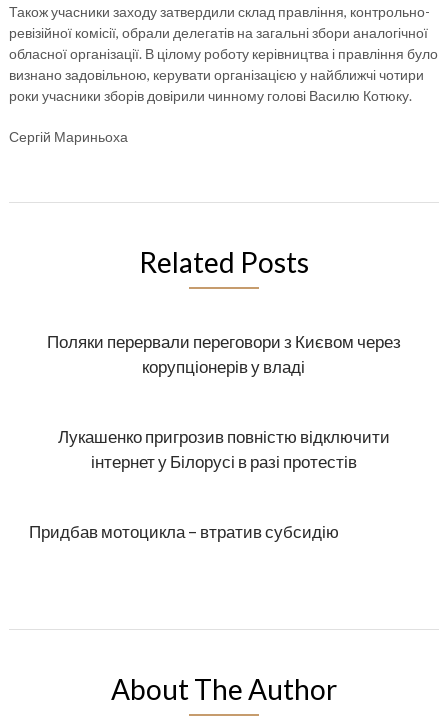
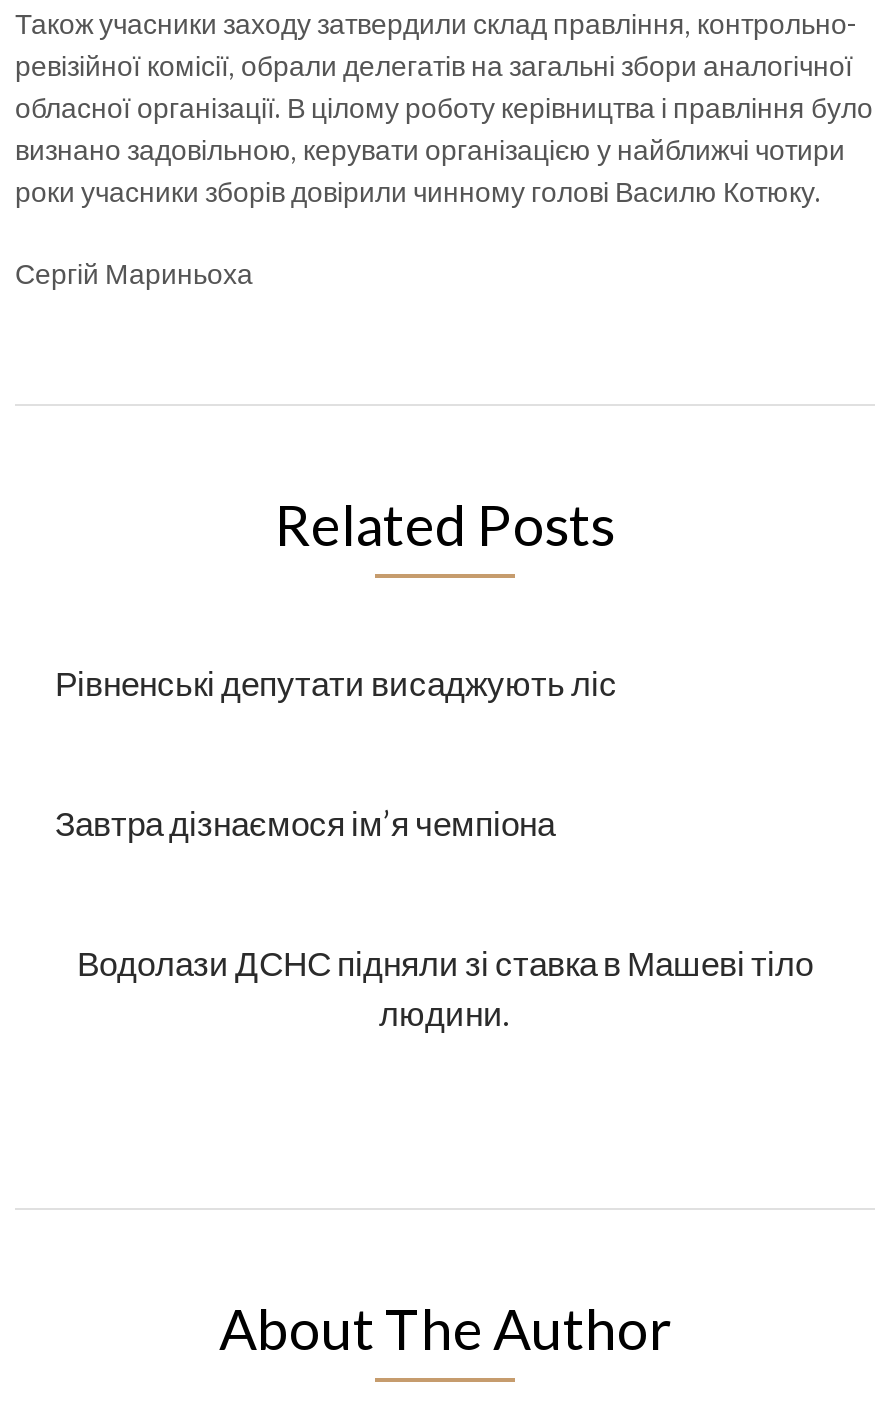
[47,331,401,377] Поляки перервали переговори з Києвом через | корупціонерів у владі -> [55,662,617,704] Рівненські депутати висаджують ліс
[58,426,390,472] Лукашенко пригрозив повністю відключити | інтернет у Білорусі в разі протестів -> [55,802,555,844] Завтра дізнаємося ім’я чемпіона
[29,521,339,542] Придбав мотоцикла – втратив субсидію -> [77,942,813,1034] Водолази ДСНС підняли зі ставка в Машеві тіло | людини.

